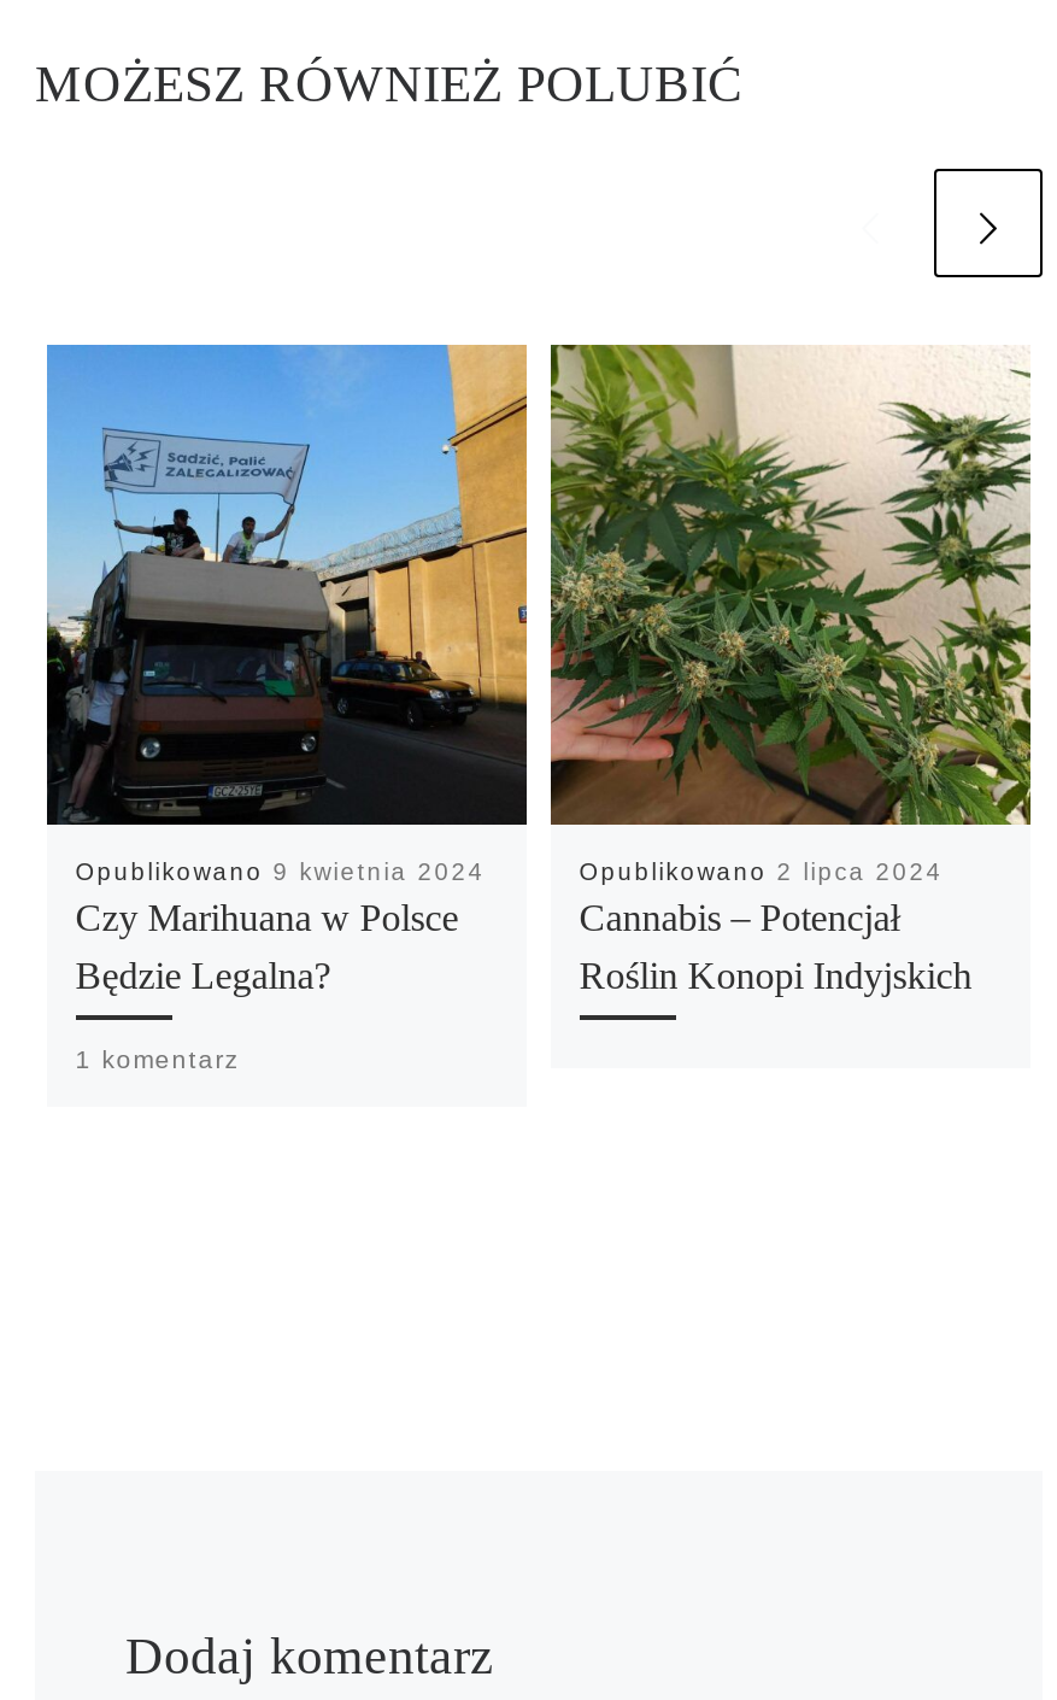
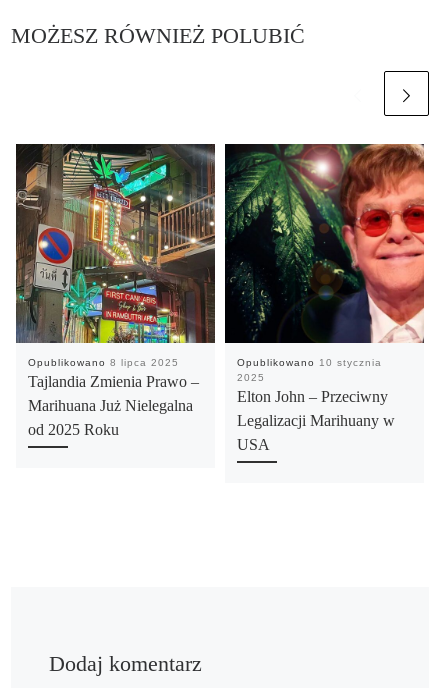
[45,342,529,1073] [image] | Opublikowano 9 kwietnia 2024 | Czy Marihuana w Polsce | Będzie Legalna? | 1 komentarz -> [15,143,216,439] [image] | Opublikowano 8 lipca 2025 | Tajlandia Zmienia Prawo – | Marihuana Już Nielegalna | od 2025 Roku
[548,342,1033,997] [image] | Opublikowano 2 lipca 2024 | Cannabis – Potencjał | Roślin Konopi Indyjskich -> [224,143,425,454] [image] | Opublikowano 10 stycznia | 2025 | Elton John – Przeciwny | Legalizacji Marihuany w | USA

